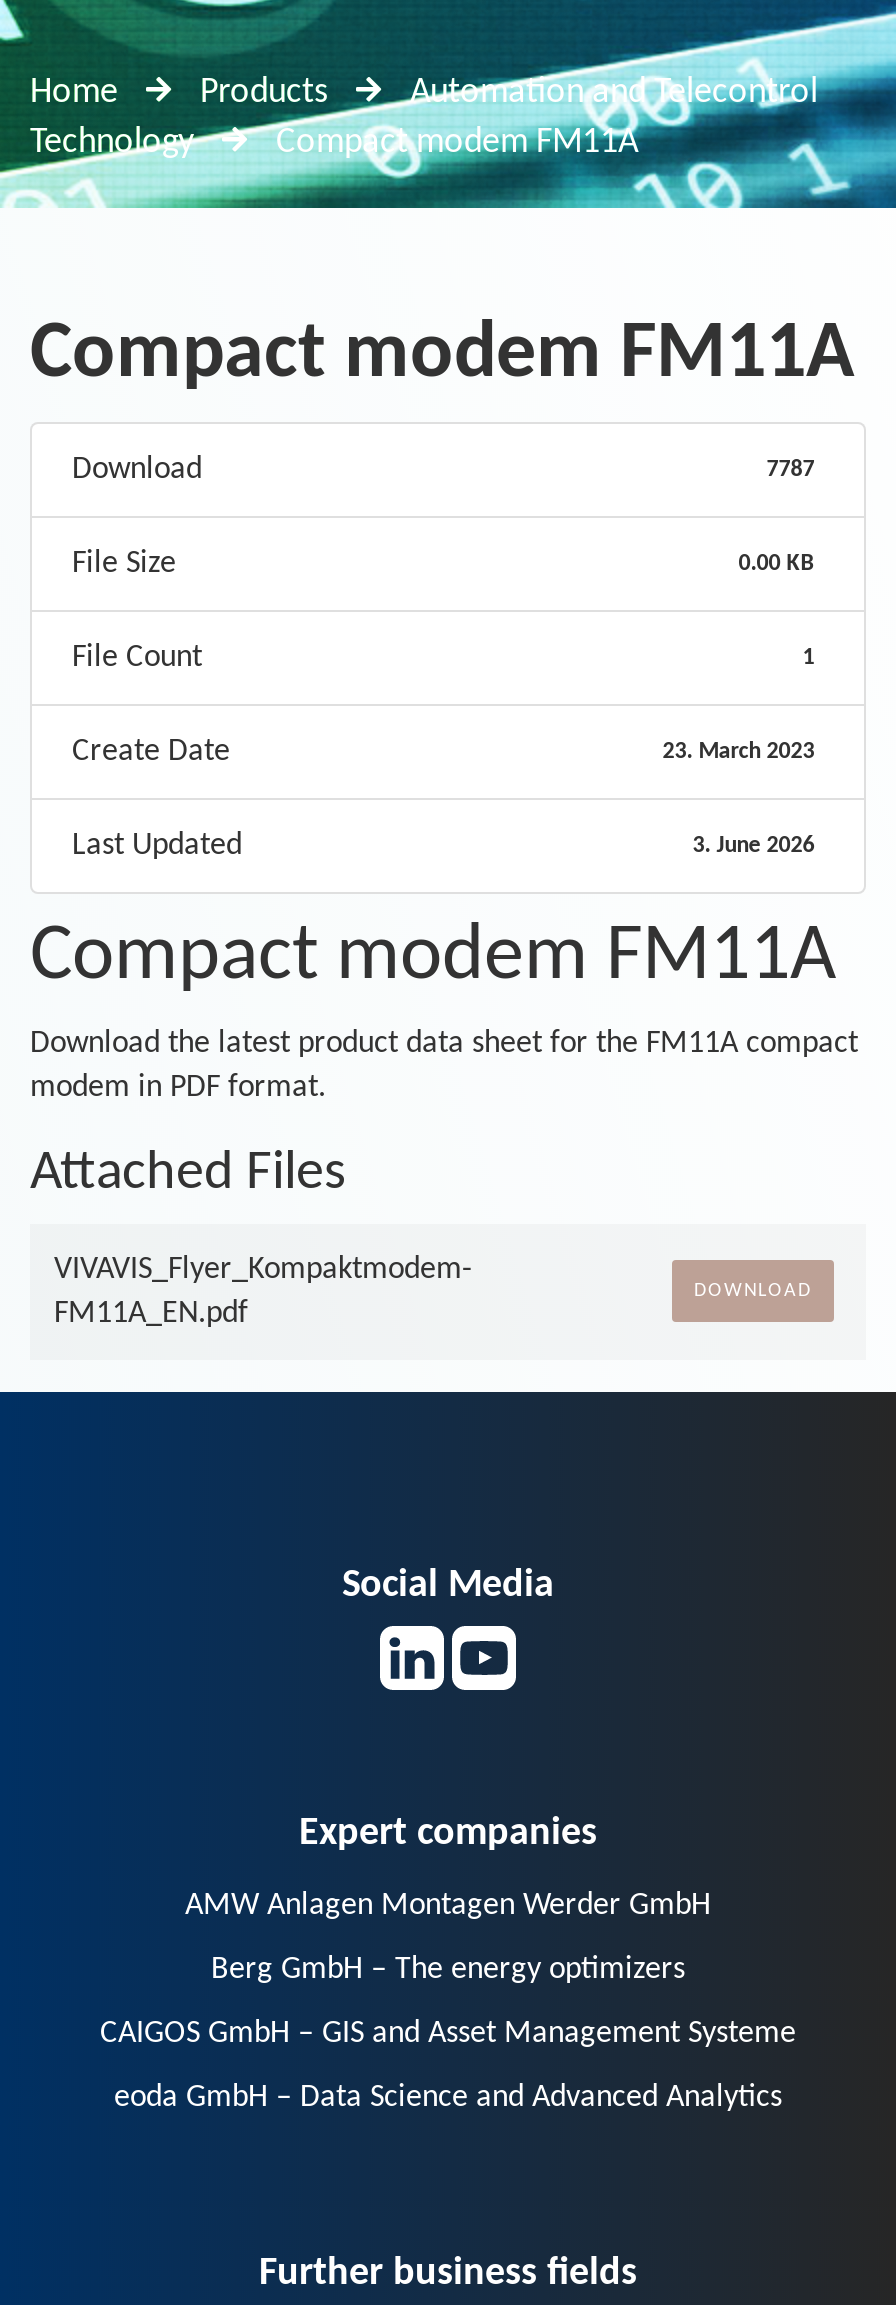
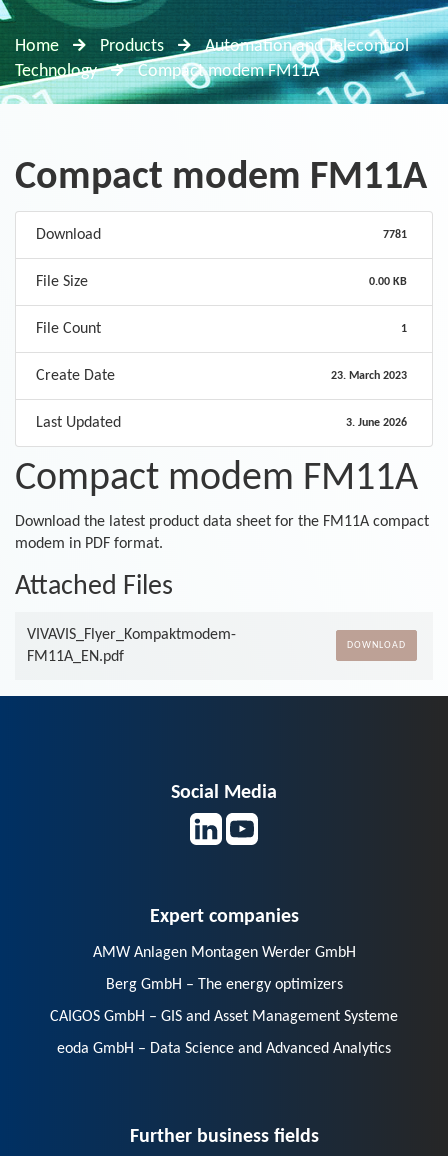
[766,458,814,482] 7787 -> [383,229,407,241] 7781

